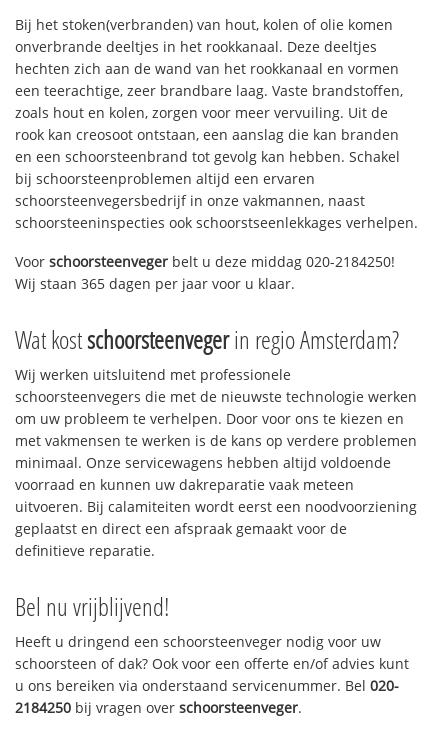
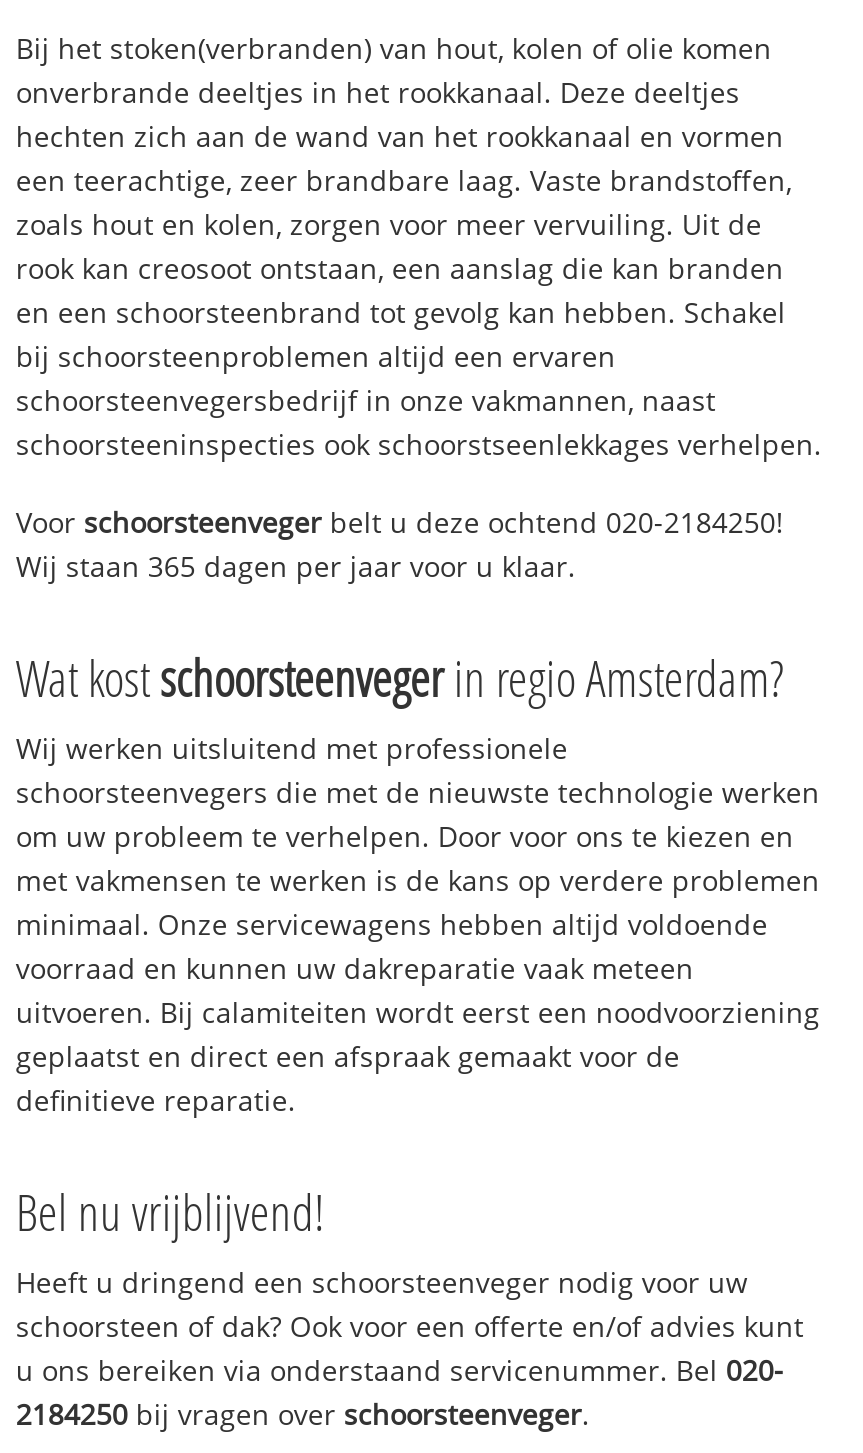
[15,252,395,271] Voor schoorsteenveger belt u deze middag 020-2184250! -> [16,503,784,541] Voor schoorsteenveger belt u deze ochtend 020-2184250!

